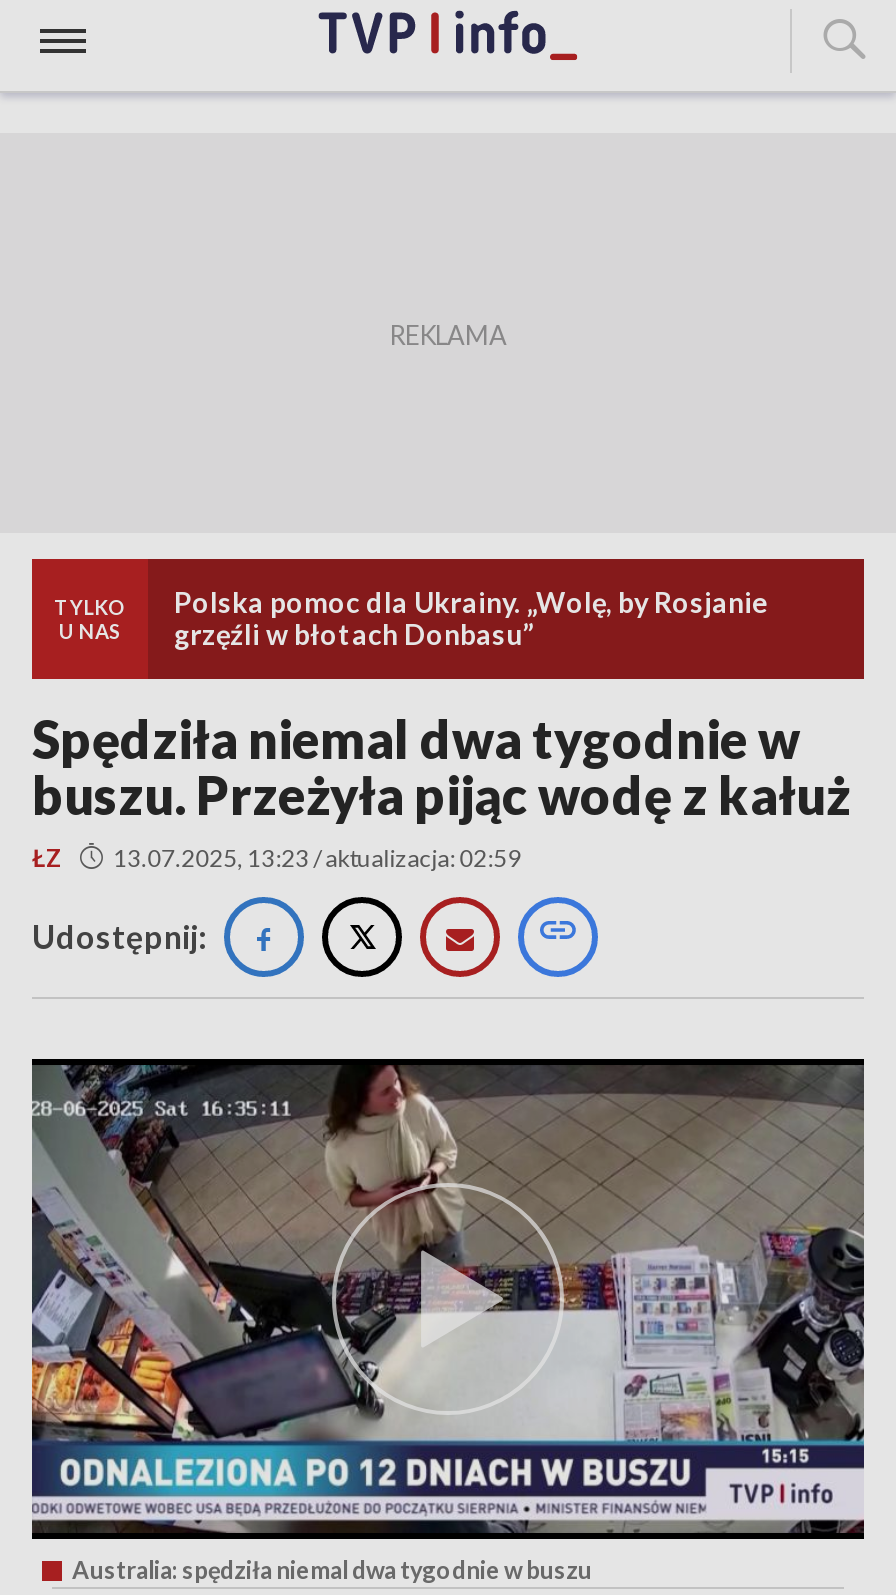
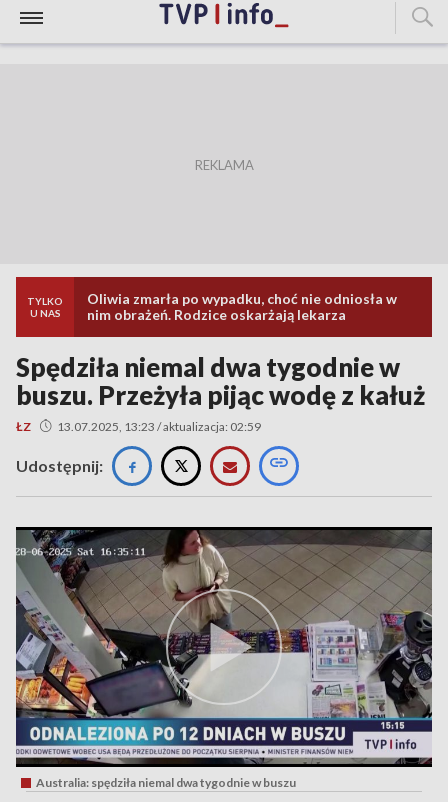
[174,585,768,651] Polska pomoc dla Ukrainy. „Wolę, by Rosjanie | grzęźli w błotach Donbasu” -> [87,290,397,323] Oliwia zmarła po wypadku, choć nie odniosła w | nim obrażeń. Rodzice oskarżają lekarza

